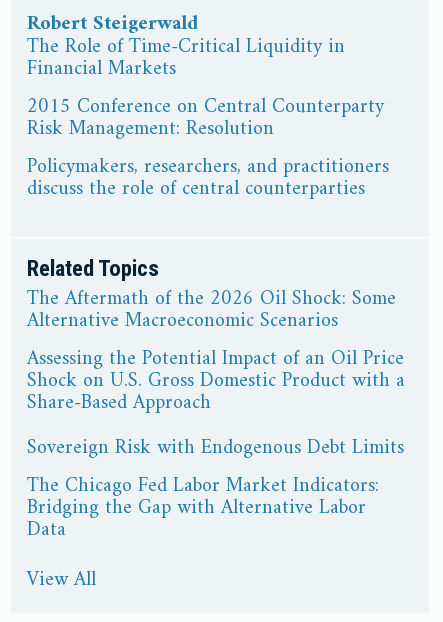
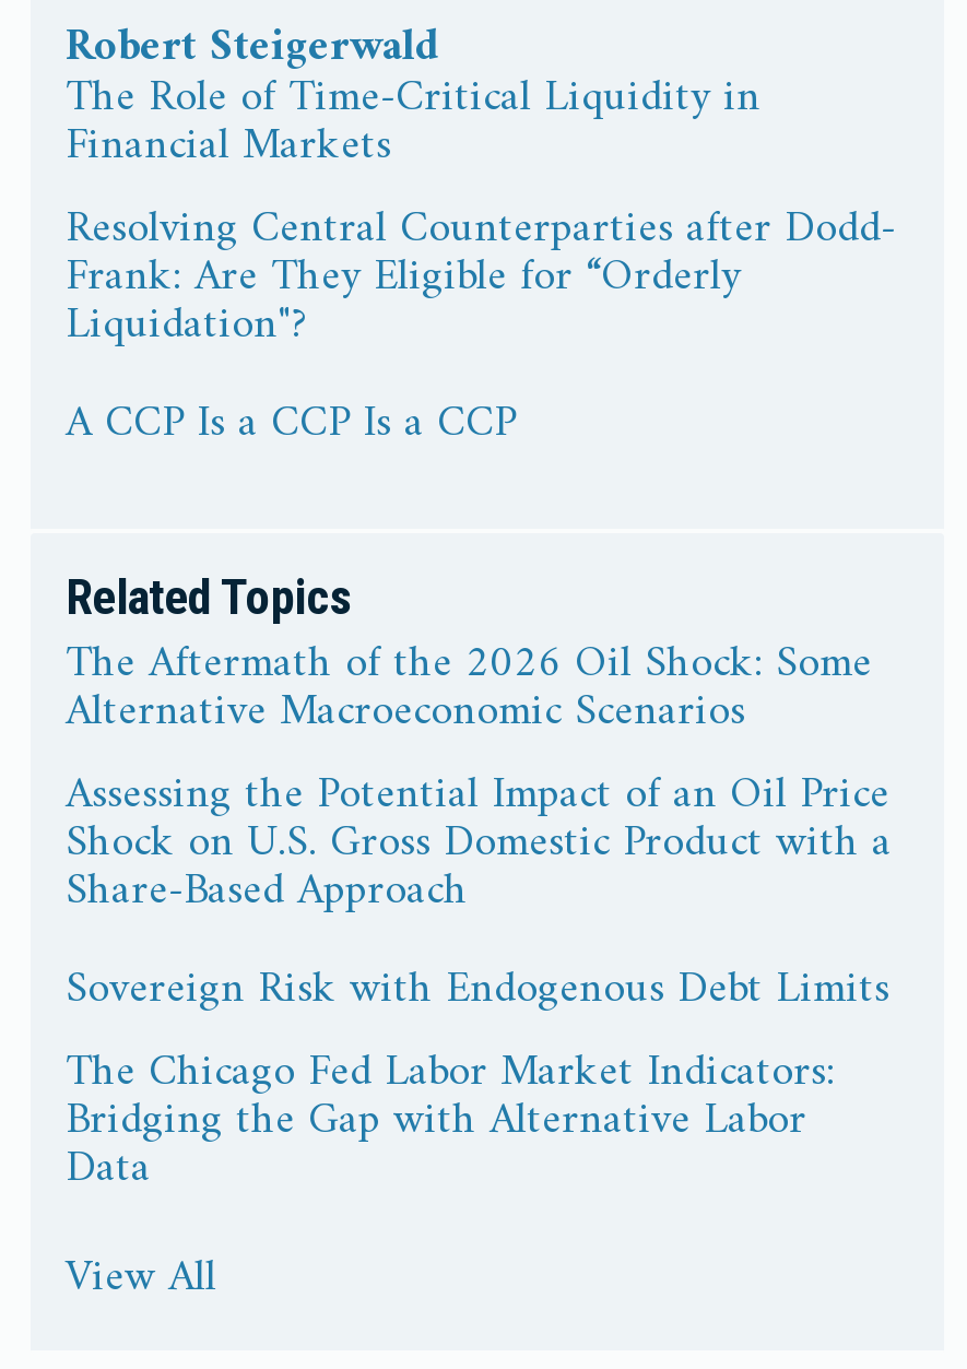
[27,89,389,206] 2015 Conference on Central Counterparty | Risk Management: Resolution | Policymakers, researchers, and practitioners | discuss the role of central counterparties -> [66,191,896,462] Resolving Central Counterparties after Dodd- | Frank: Are They Eligible for “Orderly | Liquidation"? | A CCP Is a CCP Is a CCP

